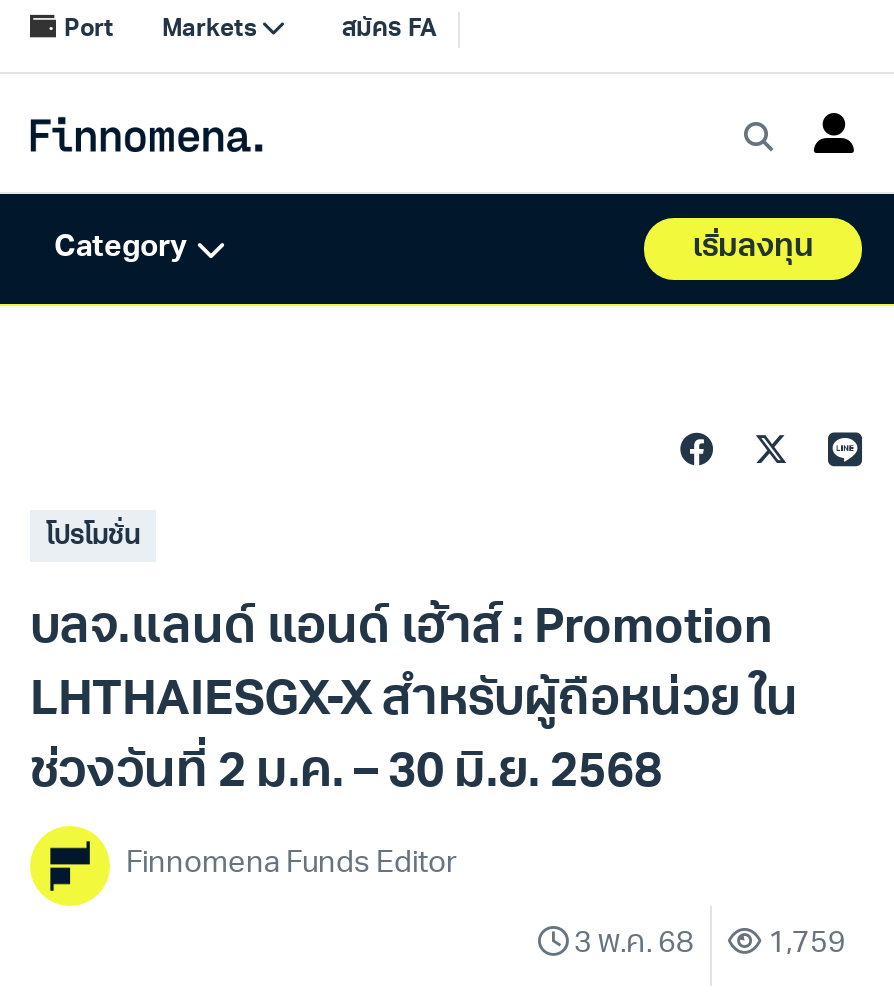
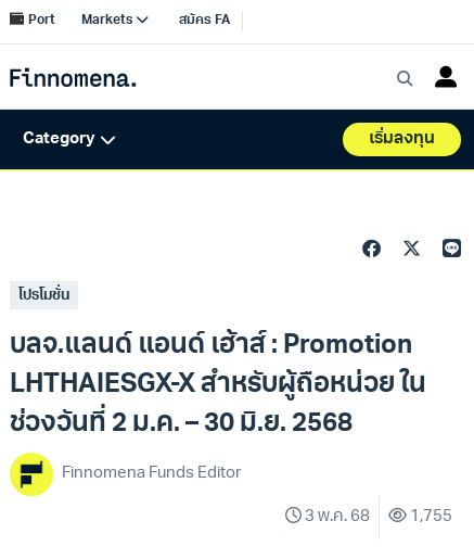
[768,930,846,960] 1,759 -> [410,509,452,526] 1,755

